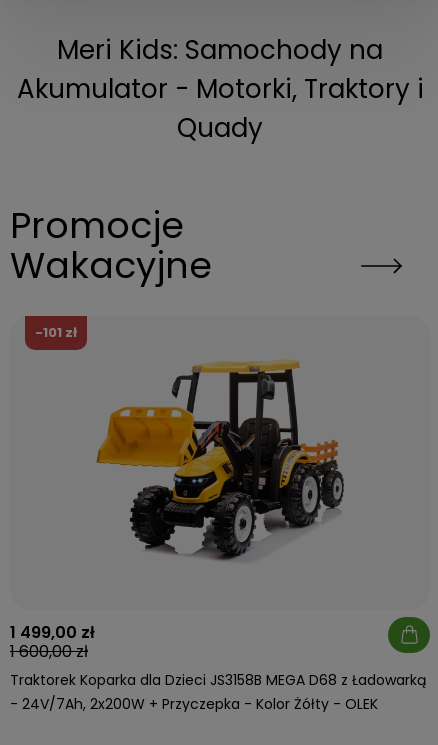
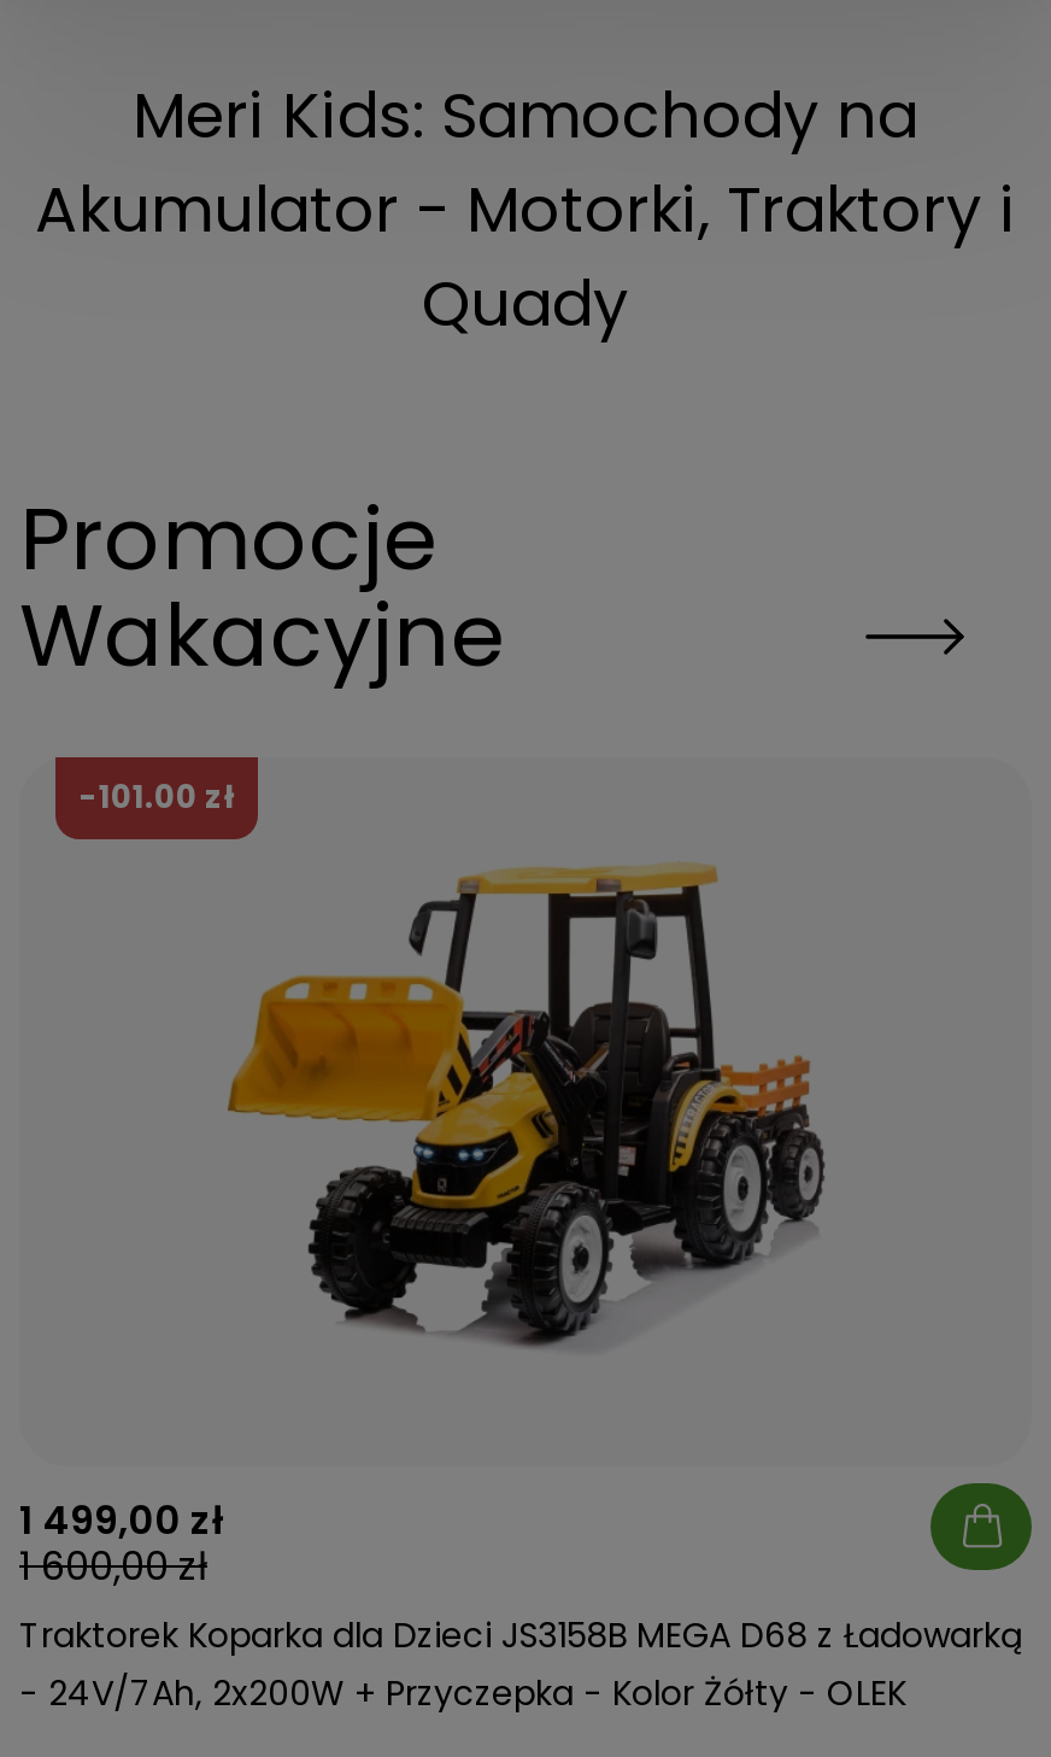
[35,323,77,342] -101 zł -> [80,774,234,820] -101.00 zł

